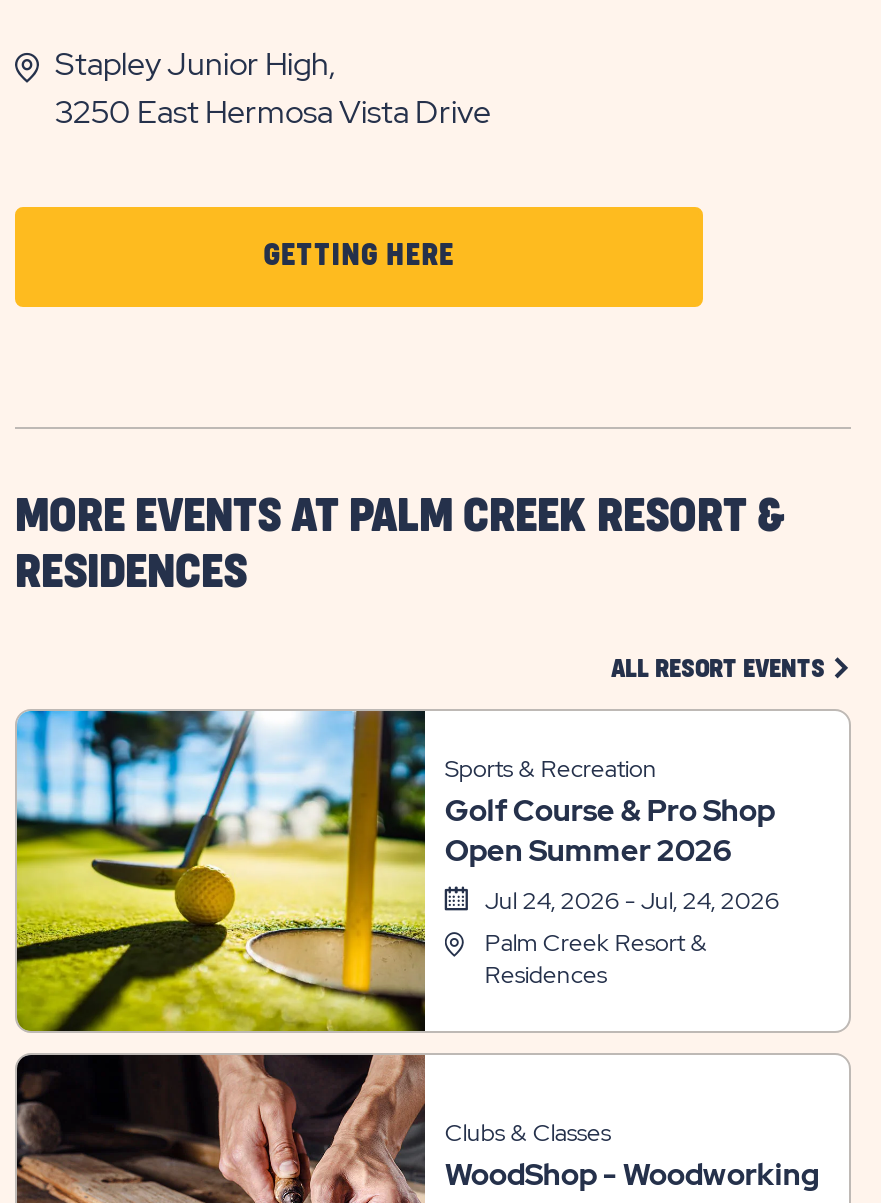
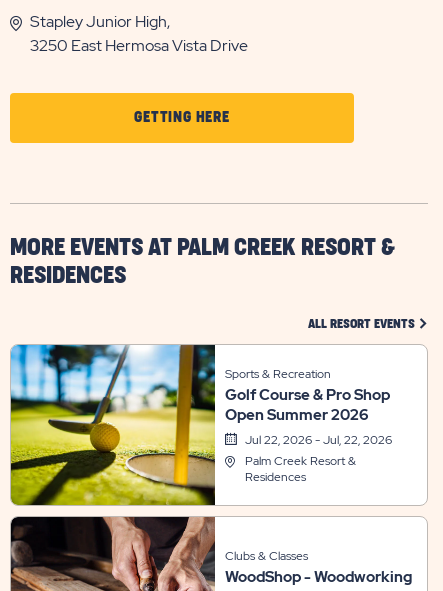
[485,885,779,917] Jul 24, 2026 - Jul, 24, 2026 -> [245,432,392,448] Jul 22, 2026 - Jul, 22, 2026

